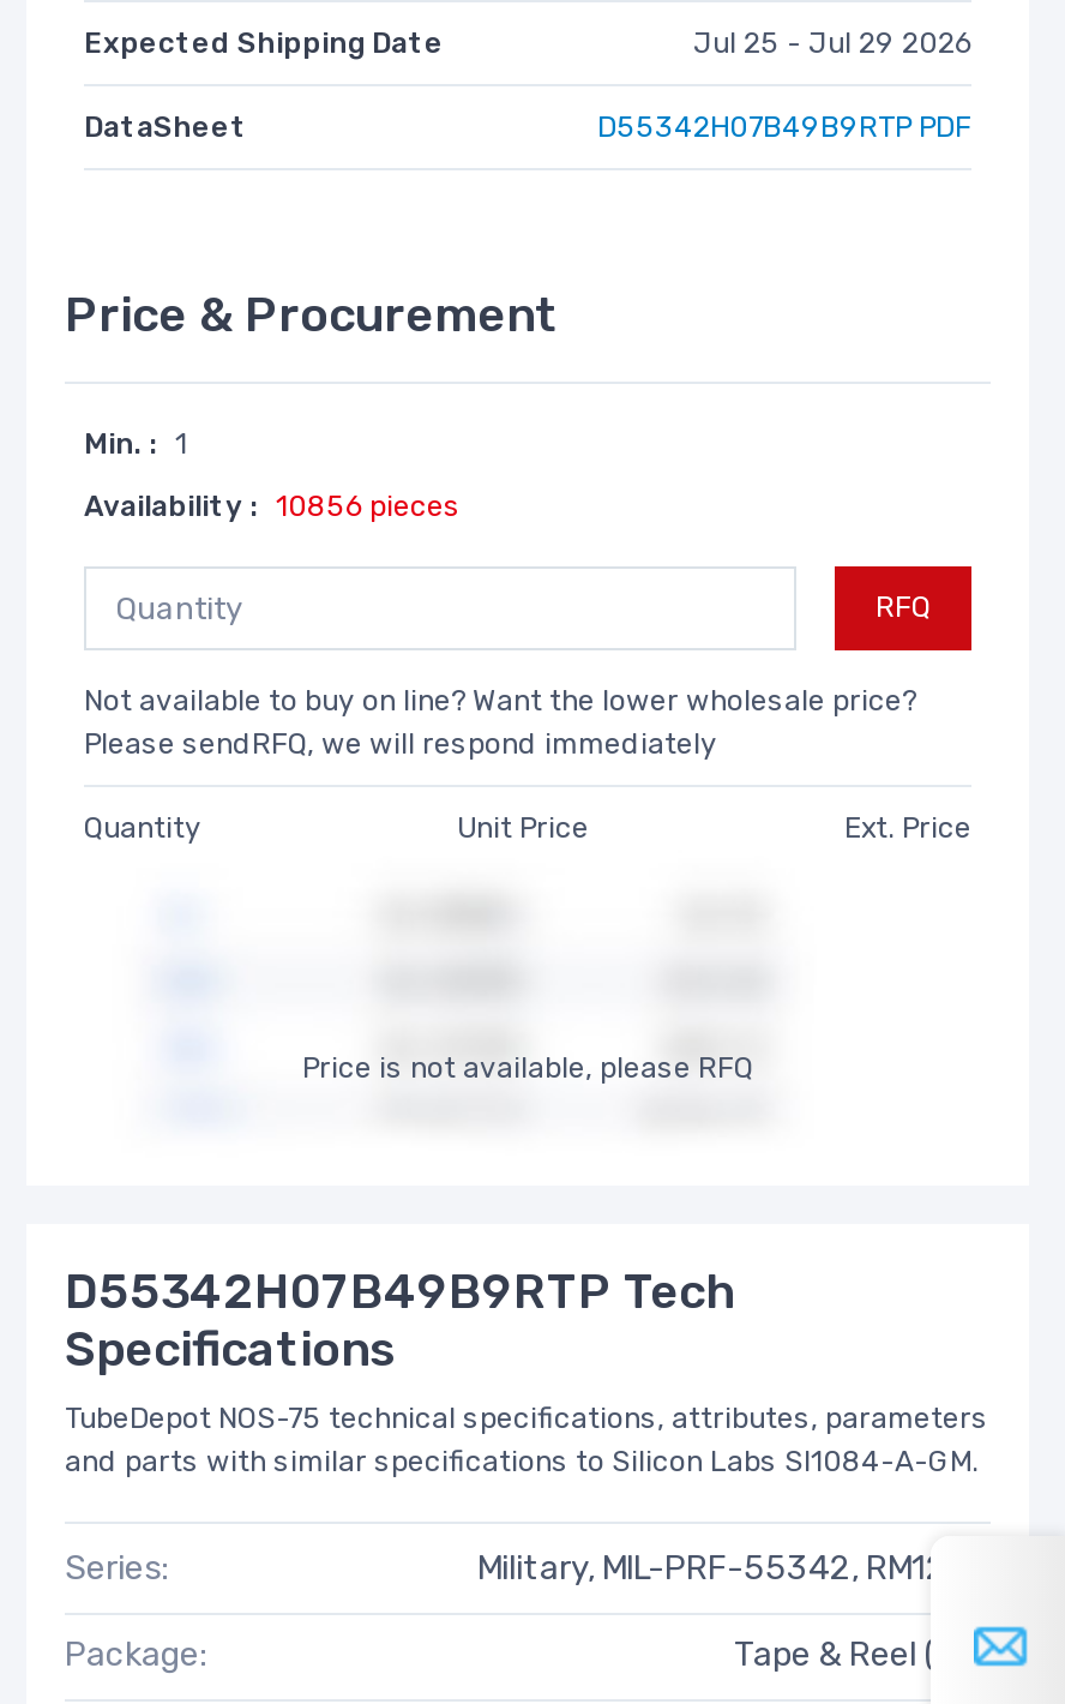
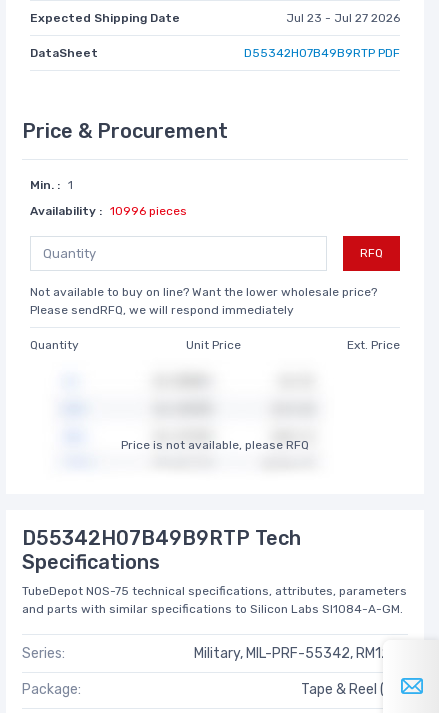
[693,25,971,59] Jul 25 - Jul 29 2026 -> [286,10,400,24] Jul 23 - Jul 27 2026
[84,488,461,522] Availability : 10856 pieces -> [30,203,187,217] Availability : 10996 pieces

